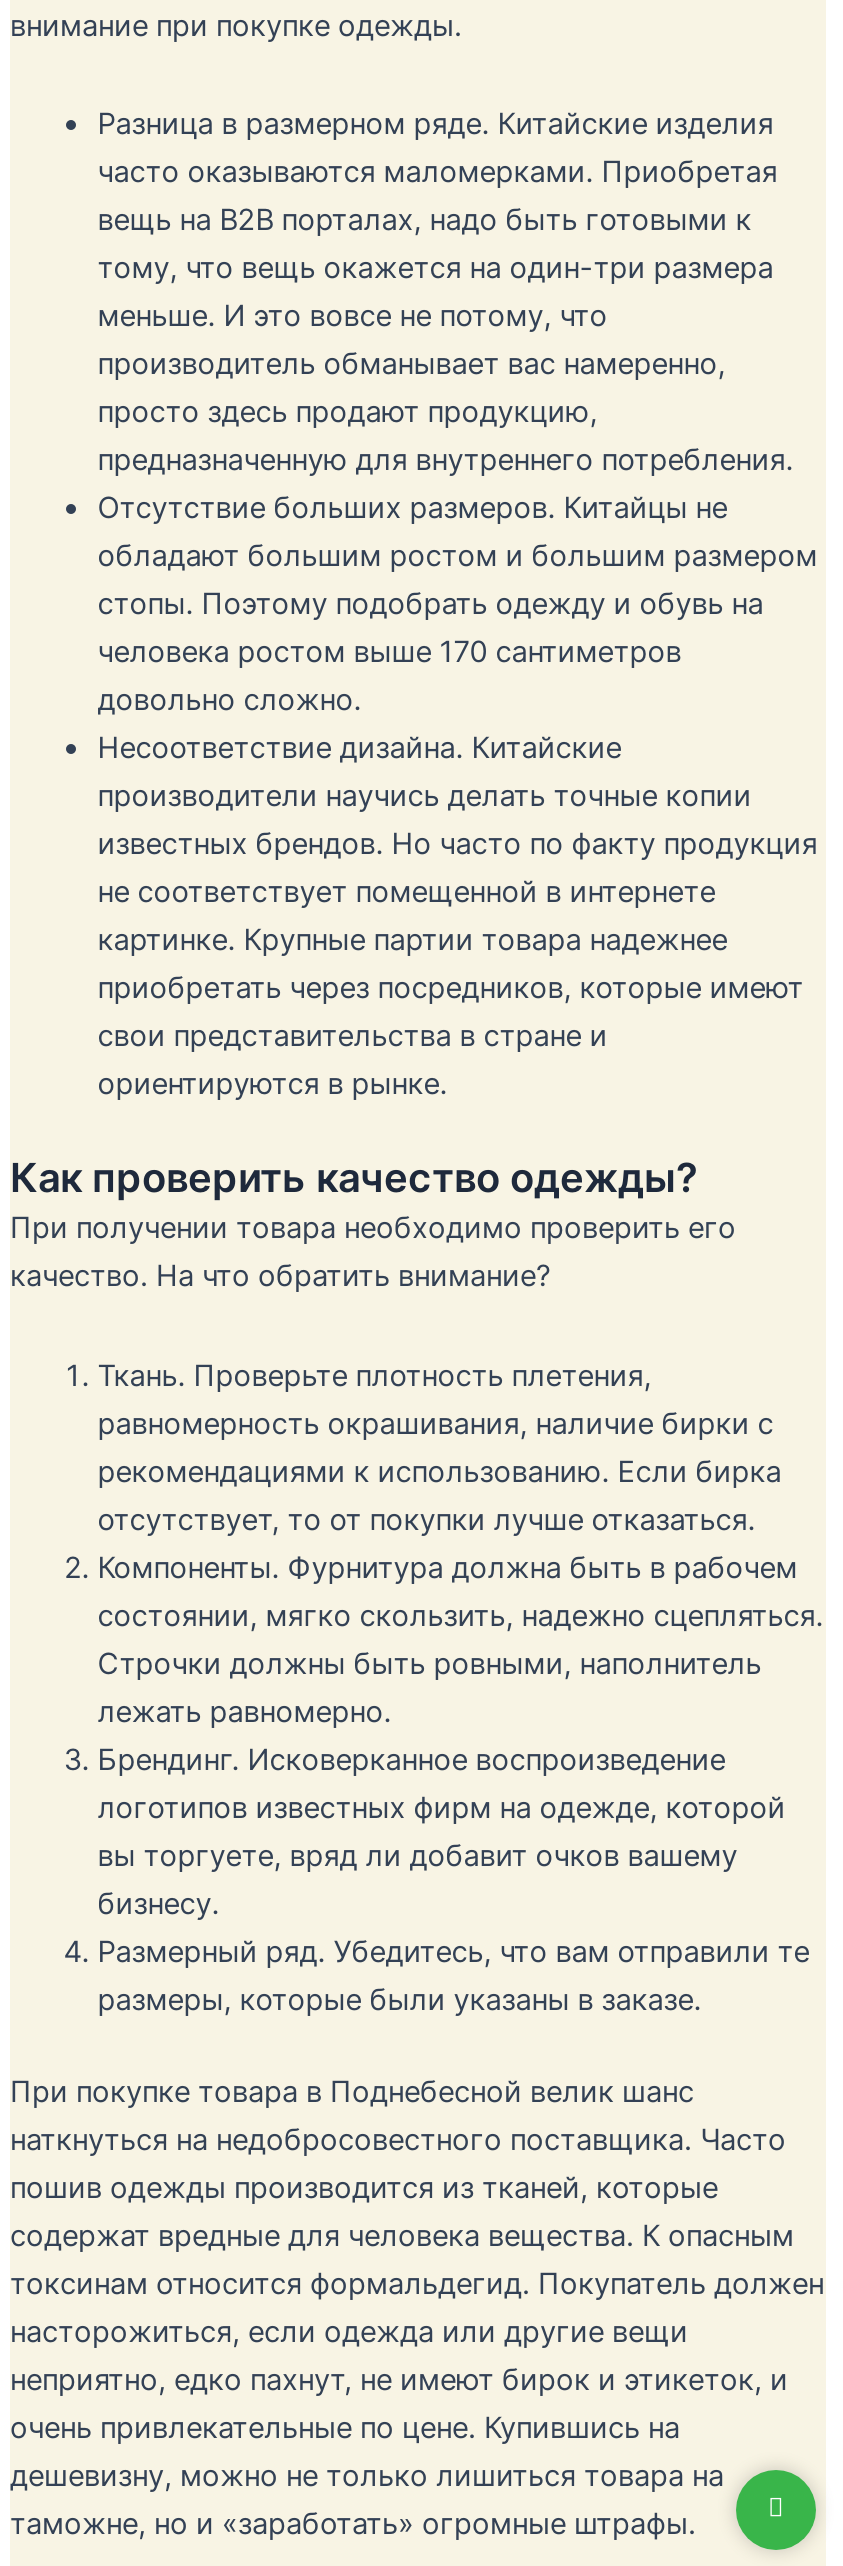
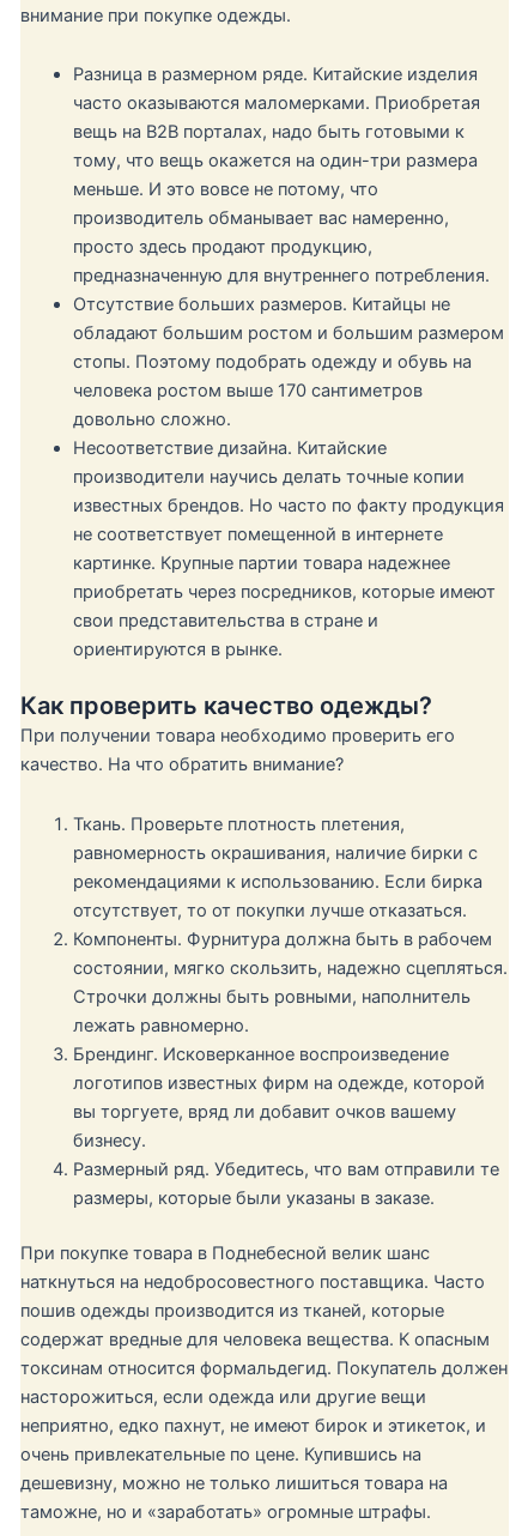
[732,2466,820,2554] [image] -> none

